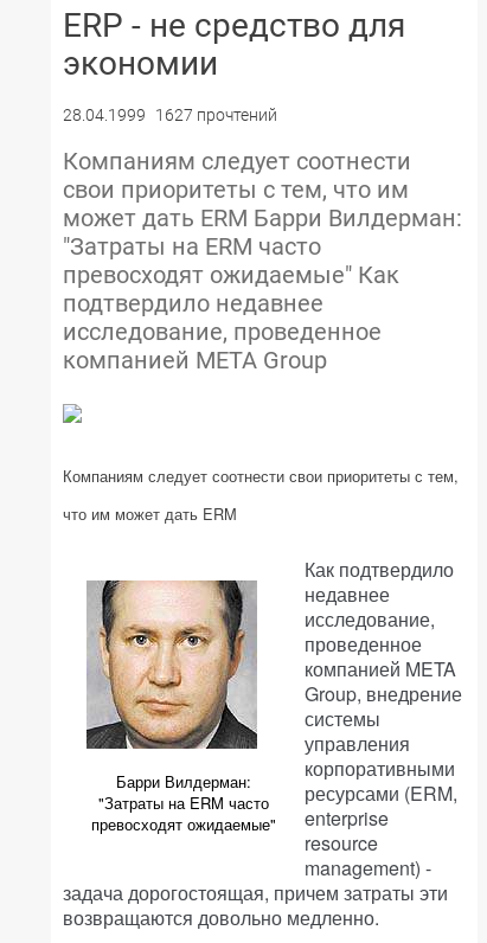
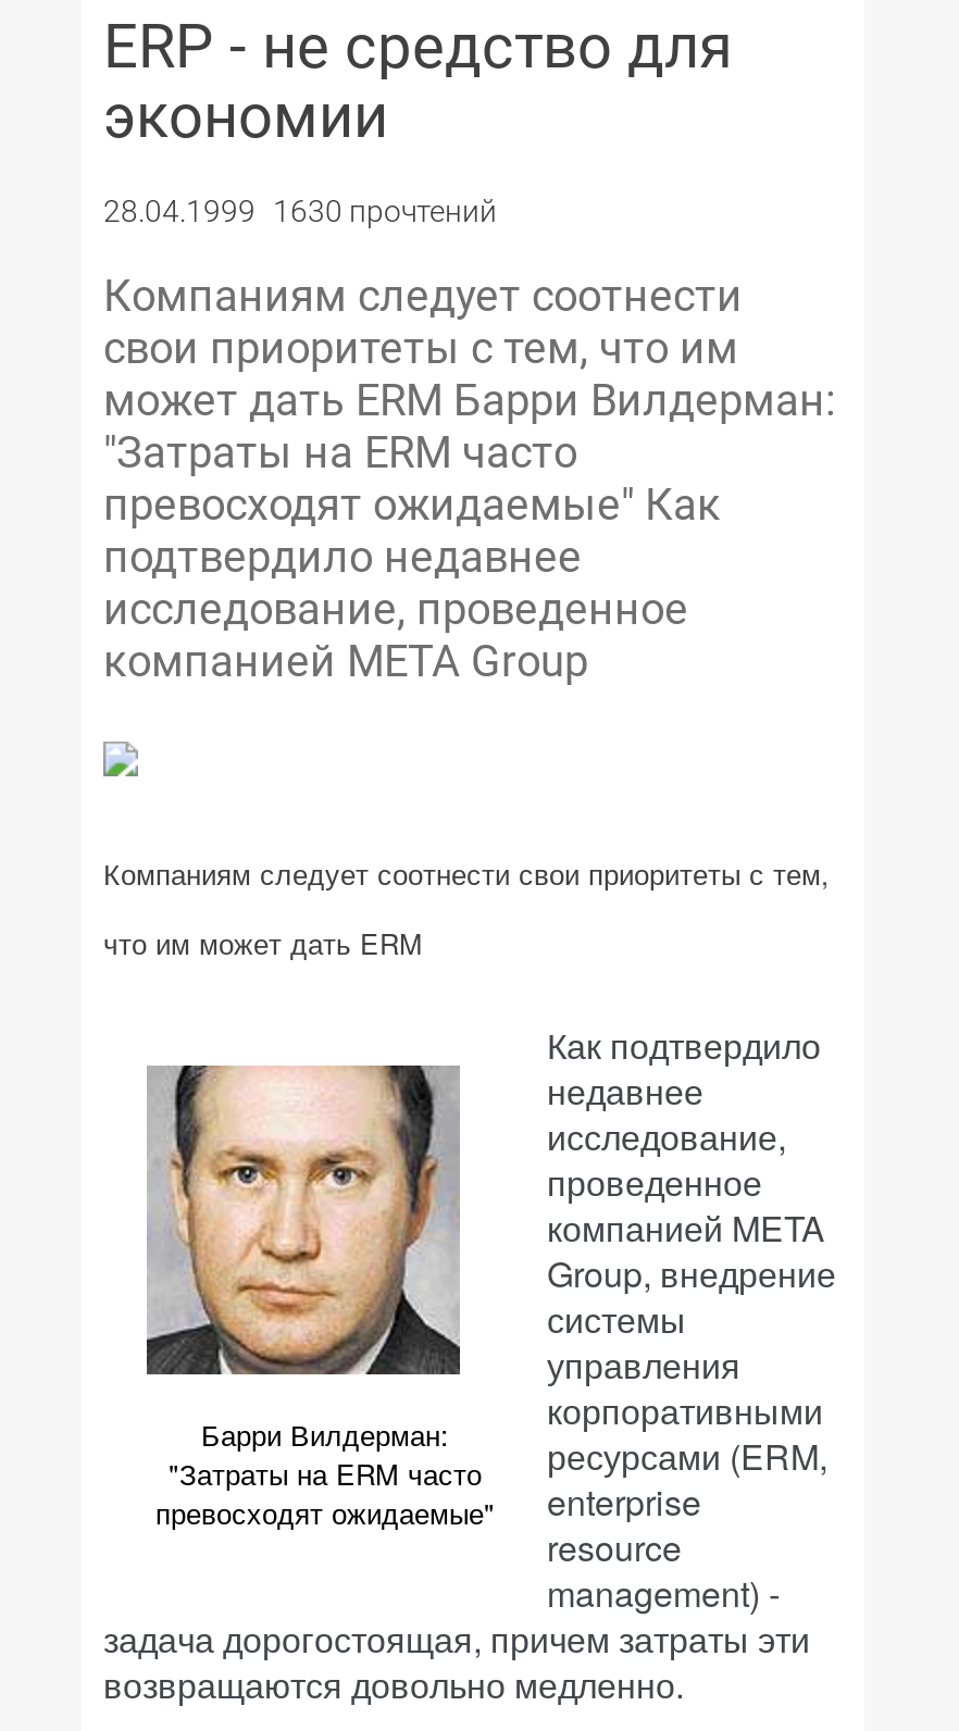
[63,105,277,124] 28.04.1999 1627 прочтений -> [103,194,497,228] 28.04.1999 1630 прочтений

